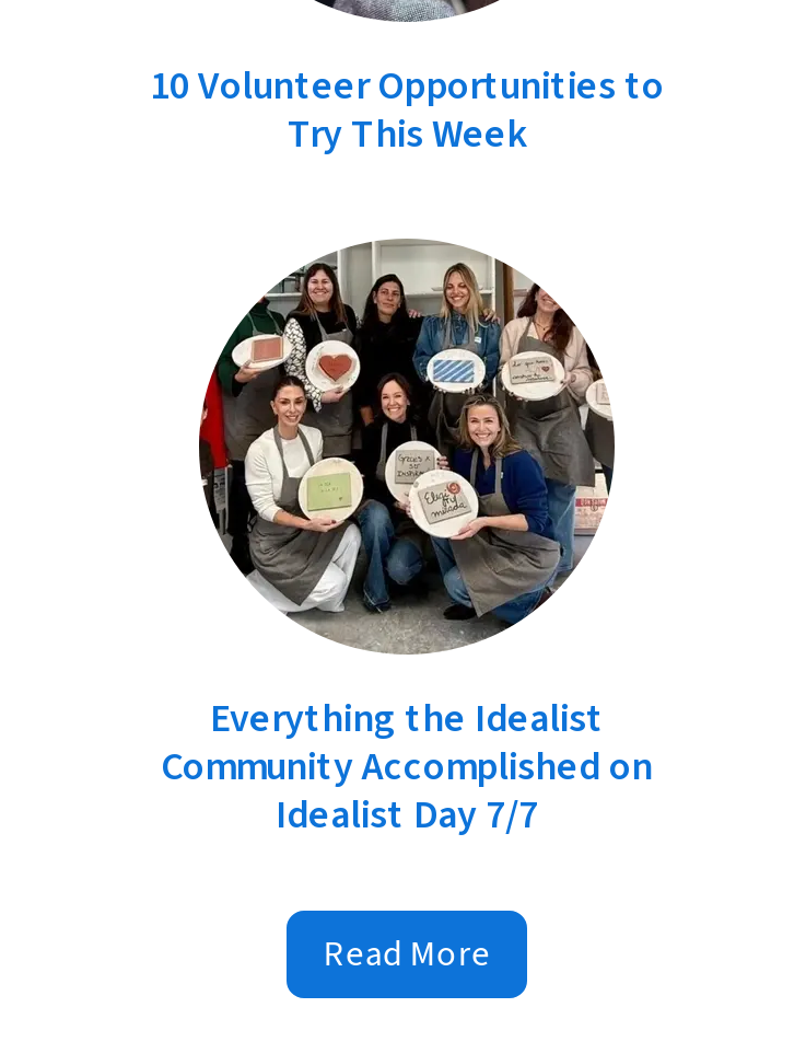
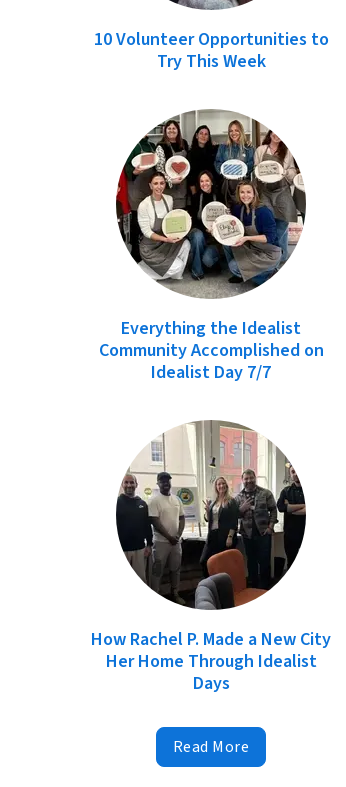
none -> [91,422,331,696] [image] | How Rachel P. Made a New City | Her Home Through Idealist | Days

